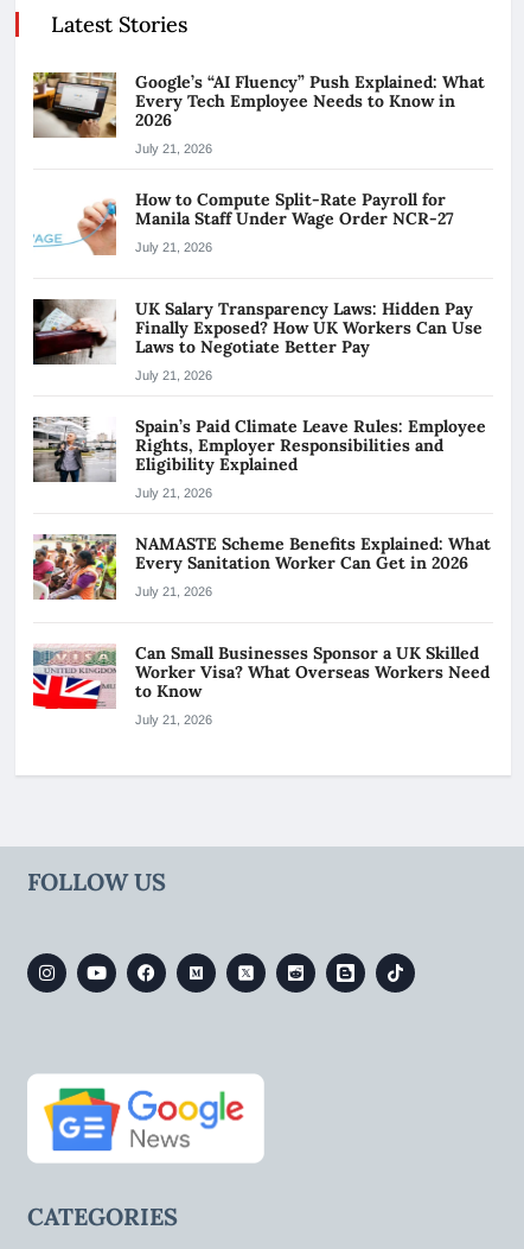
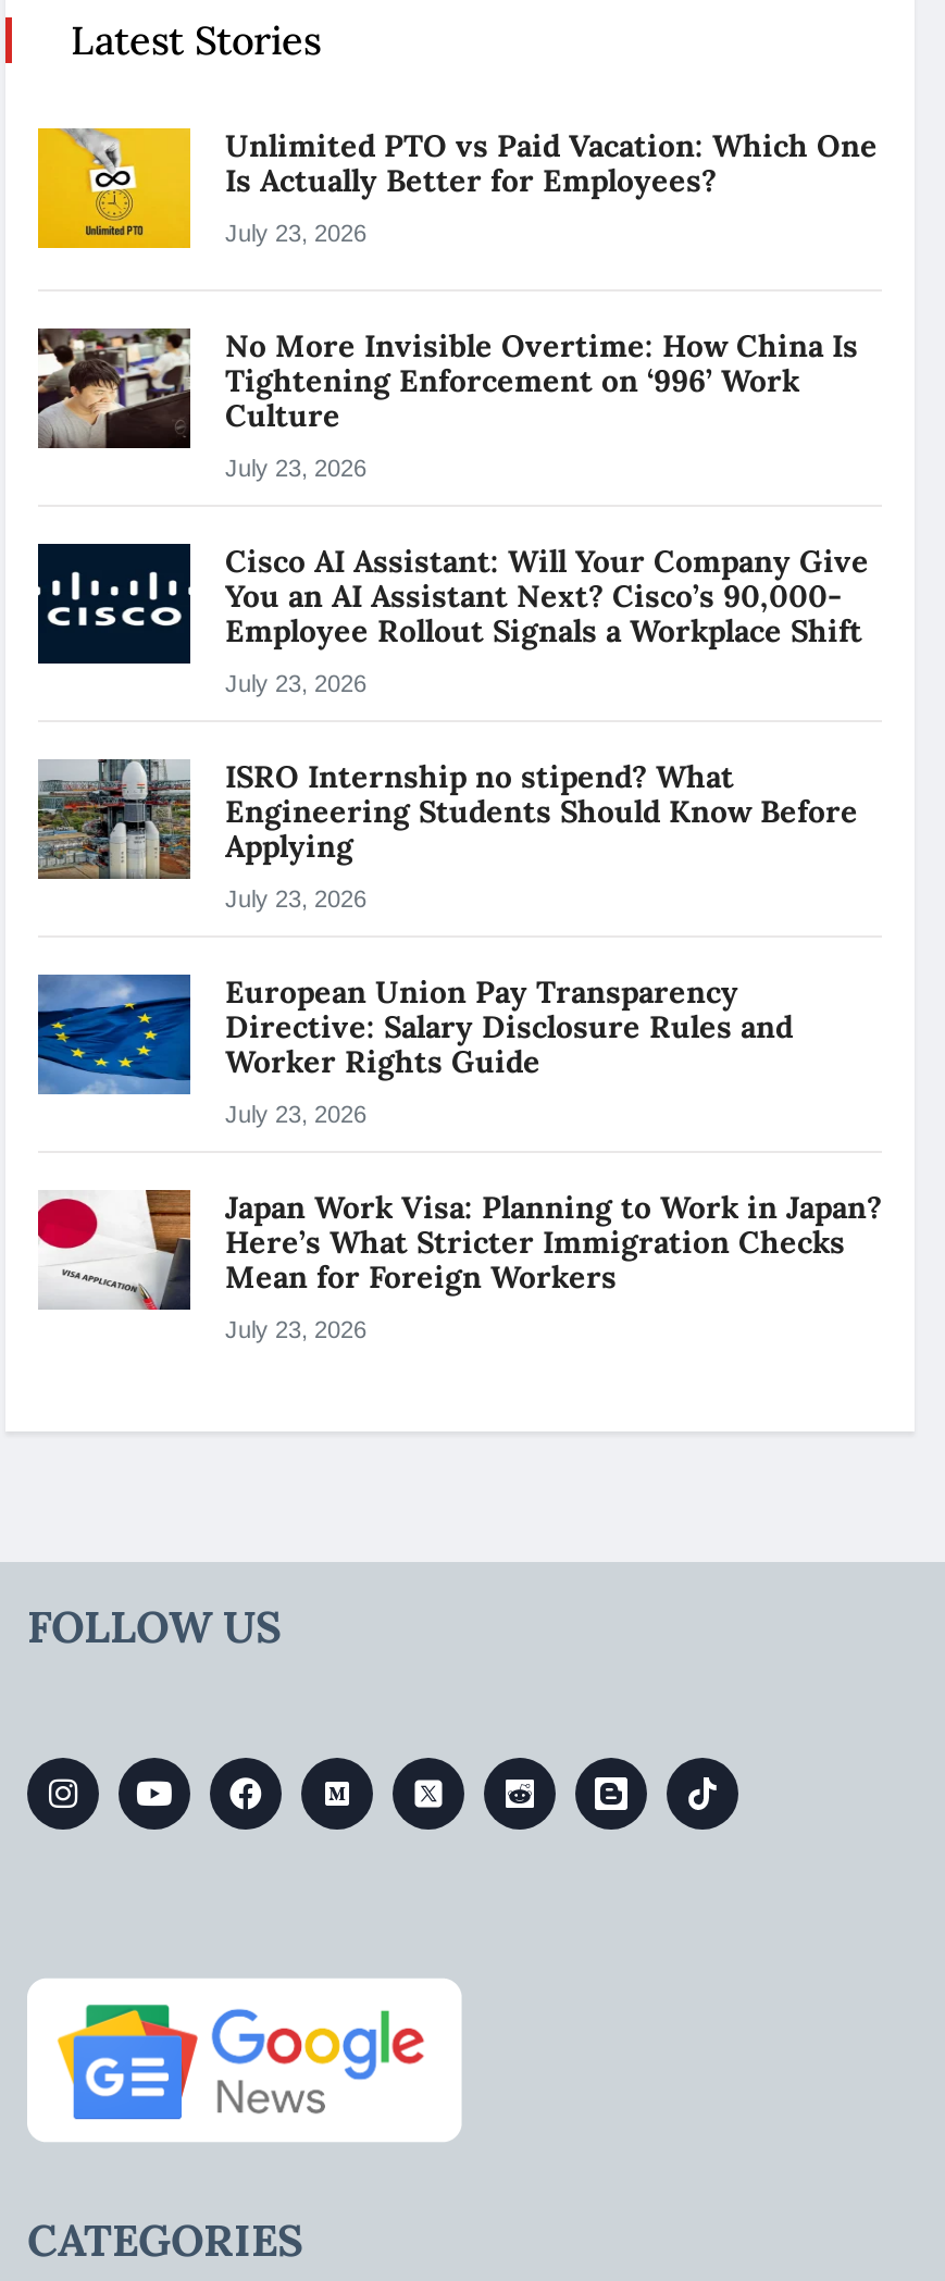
[32,71,485,139] [image] | Google’s “AI Fluency” Push Explained: What | Every Tech Employee Needs to Know in | 2026 -> [36,126,878,250] [image] | Unlimited PTO vs Paid Vacation: Which One | Is Actually Better for Employees?
[135,141,212,155] July 21, 2026 -> [225,221,366,247] July 23, 2026
[33,180,454,256] [image] | How to Compute Split-Rate Payroll for | Manila Staff Under Wage Order NCR-27 -> [36,326,858,466] [image] | No More Invisible Overtime: How China Is | Tightening Enforcement on ‘996’ Work | Culture
[135,239,212,254] July 21, 2026 -> [225,456,366,482] July 23, 2026
[33,298,483,366] [image] | UK Salary Transparency Laws: Hidden Pay | Finally Exposed? How UK Workers Can Use | Laws to Negotiate Better Pay -> [38,542,871,666] [image] | Cisco AI Assistant: Will Your Company Give | You an AI Assistant Next? Cisco’s 90,000- | Employee Rollout Signals a Workplace Shift
[135,368,212,382] July 21, 2026 -> [225,672,366,698] July 23, 2026
[34,415,486,483] [image] | Spain’s Paid Climate Leave Rules: Employee | Rights, Employer Responsibilities and | Eligibility Explained -> [38,757,858,881] [image] | ISRO Internship no stipend? What | Engineering Students Should Know Before | Applying
[135,485,212,499] July 21, 2026 -> [225,887,366,913] July 23, 2026
[32,533,491,601] [image] | NAMASTE Scheme Benefits Explained: What | Every Sanitation Worker Can Get in 2026 -> [36,972,793,1096] [image] | European Union Pay Transparency | Directive: Salary Disclosure Rules and | Worker Rights Guide
[135,584,212,598] July 21, 2026 -> [225,1102,366,1128] July 23, 2026
[32,642,490,710] [image] | Can Small Businesses Sponsor a UK Skilled | Worker Visa? What Overseas Workers Need | to Know -> [36,1189,882,1312] [image] | Japan Work Visa: Planning to Work in Japan? | Here’s What Stricter Immigration Checks | Mean for Foreign Workers
[135,712,212,726] July 21, 2026 -> [225,1318,366,1344] July 23, 2026

